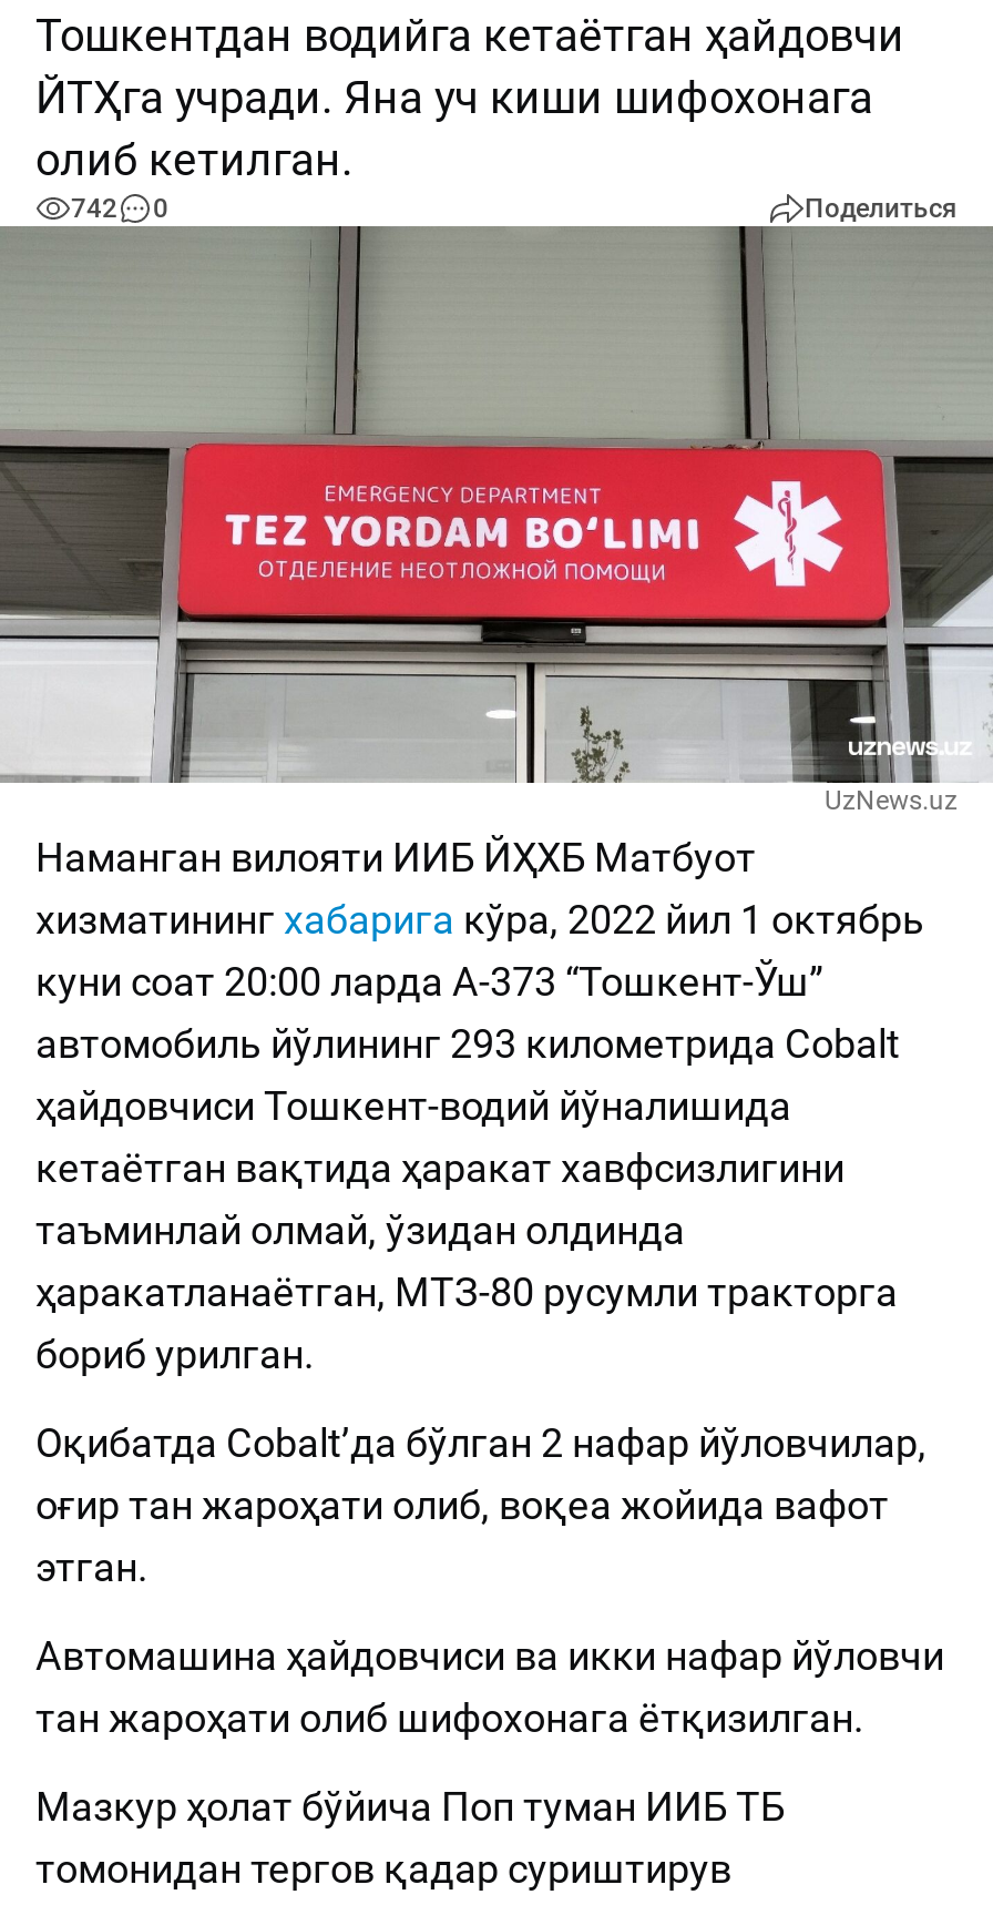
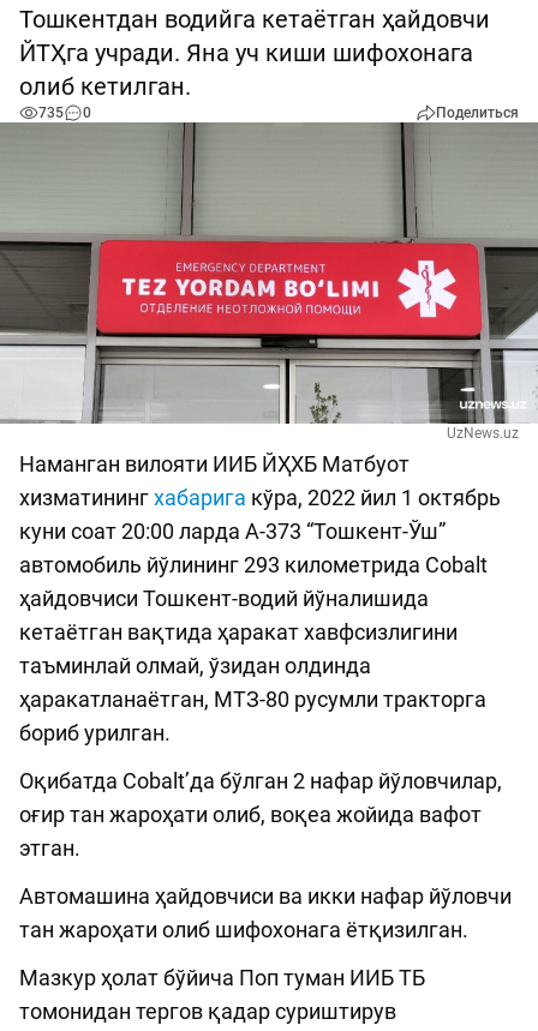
[71,193,168,224] 742 0 -> [38,104,91,121] 735 0

